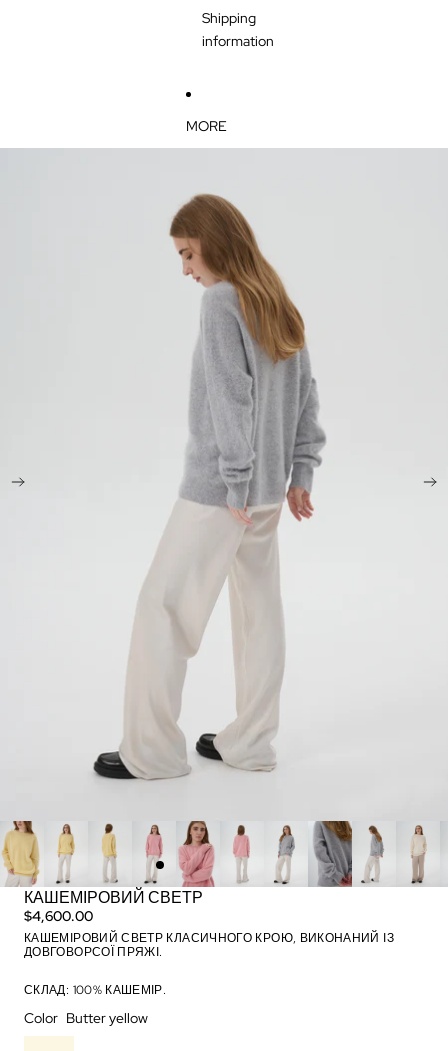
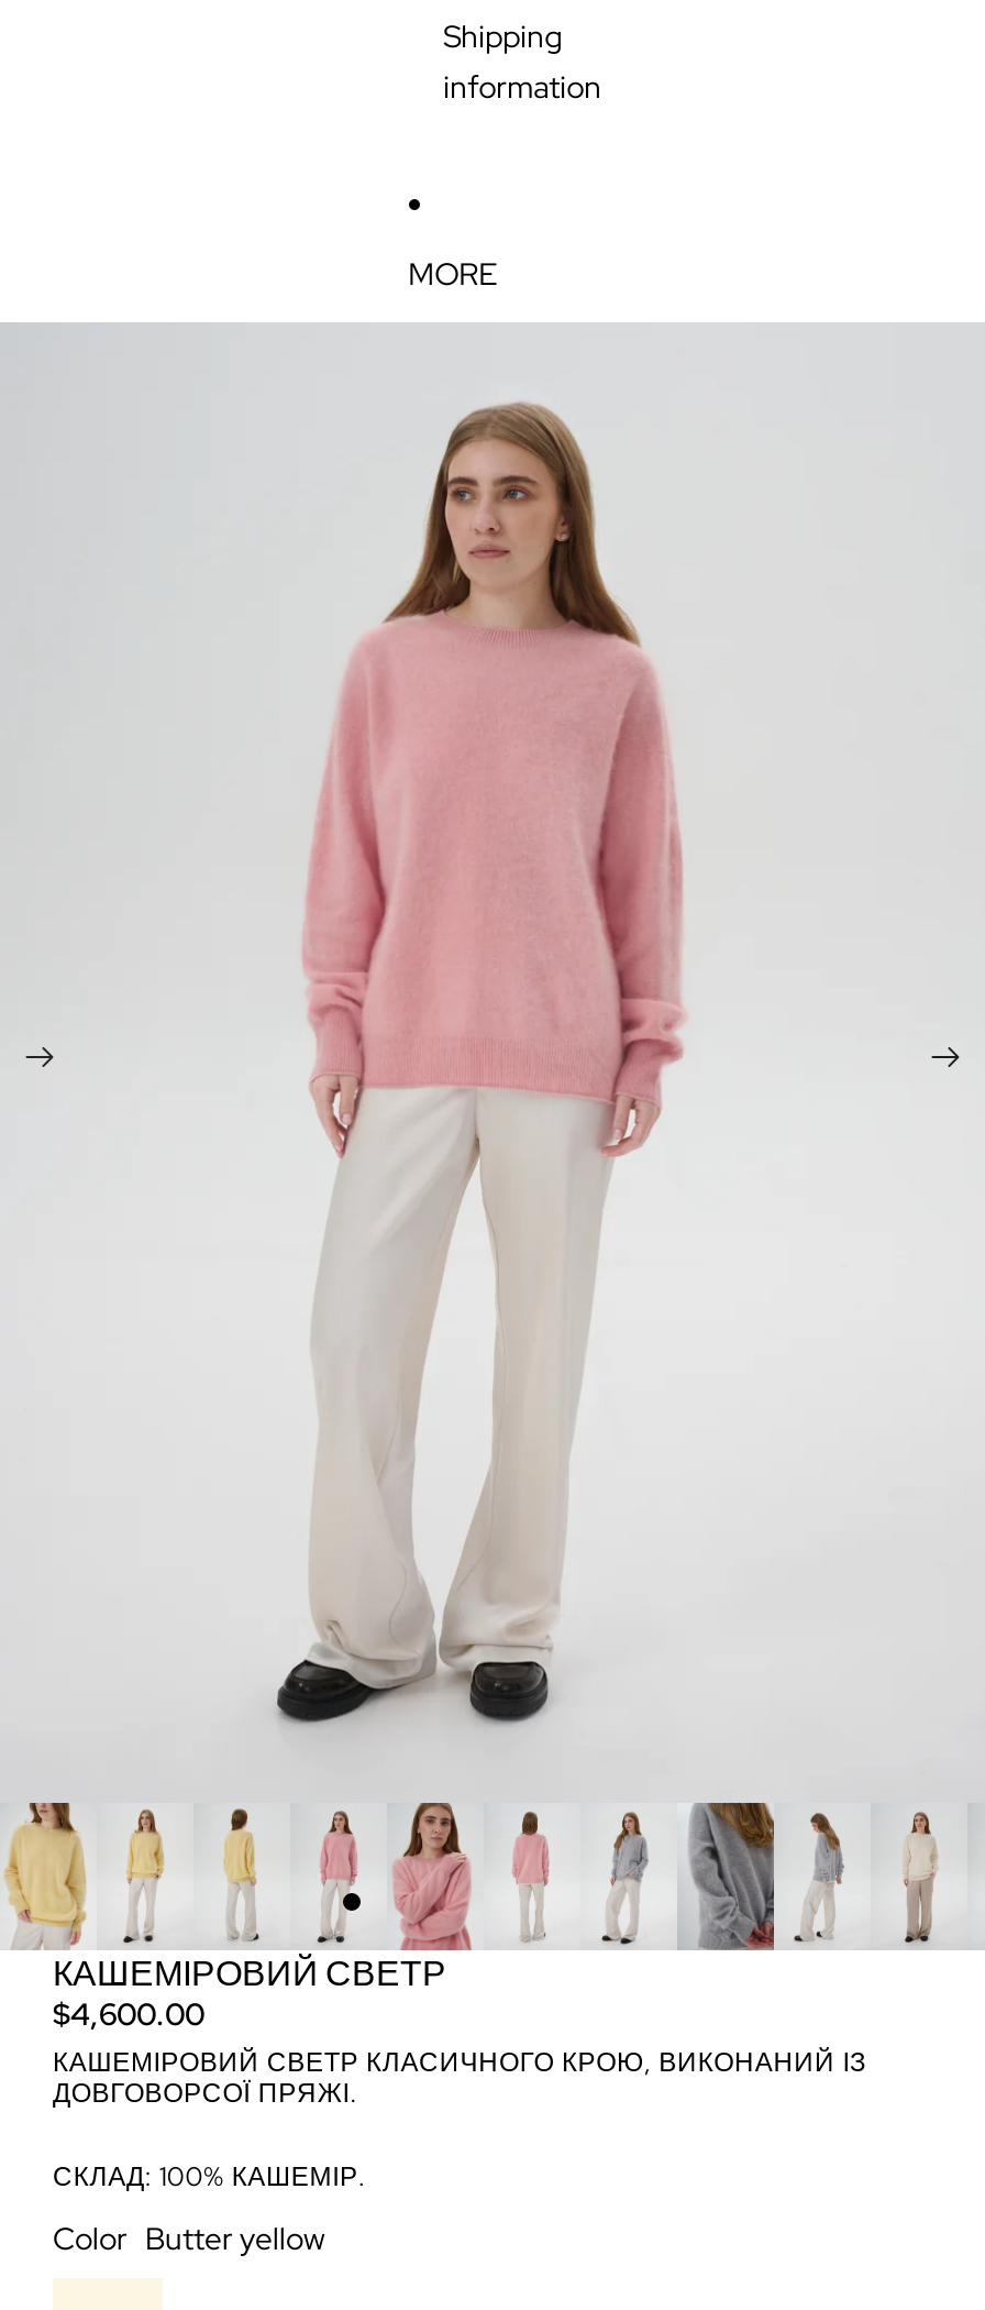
[93,185,327,786] [image] -> [207,402,715,1728] [image]

